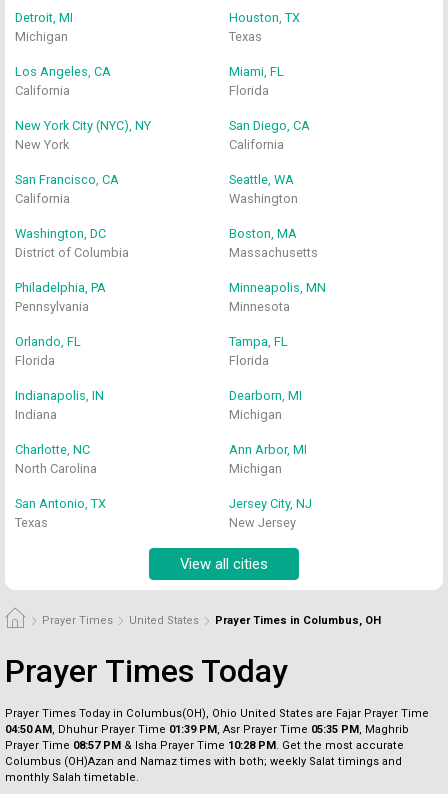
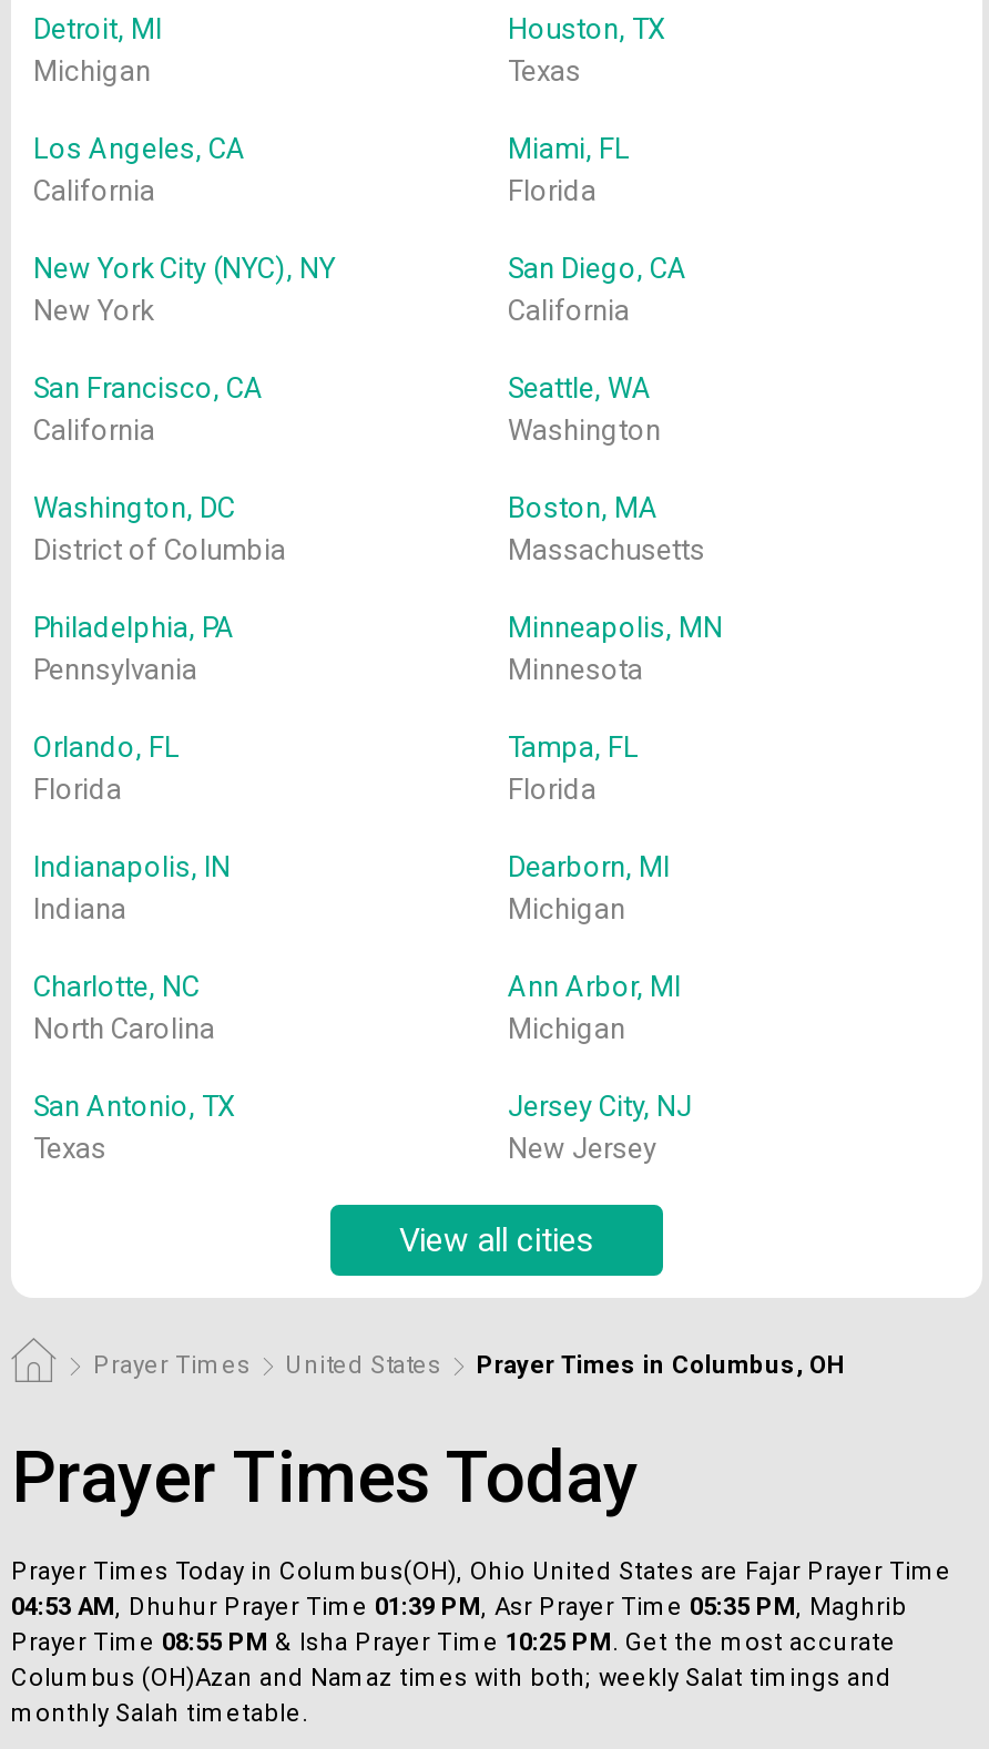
[5,723,409,736] 04:50 AM, Dhuhur Prayer Time 01:39 PM, Asr Prayer Time 05:35 PM, Maghrib -> [11,1593,907,1622] 04:53 AM, Dhuhur Prayer Time 01:39 PM, Asr Prayer Time 05:35 PM, Maghrib
[5,739,404,752] Prayer Time 08:57 PM & Isha Prayer Time 10:28 PM. Get the most accurate -> [11,1628,896,1657] Prayer Time 08:55 PM & Isha Prayer Time 10:25 PM. Get the most accurate

